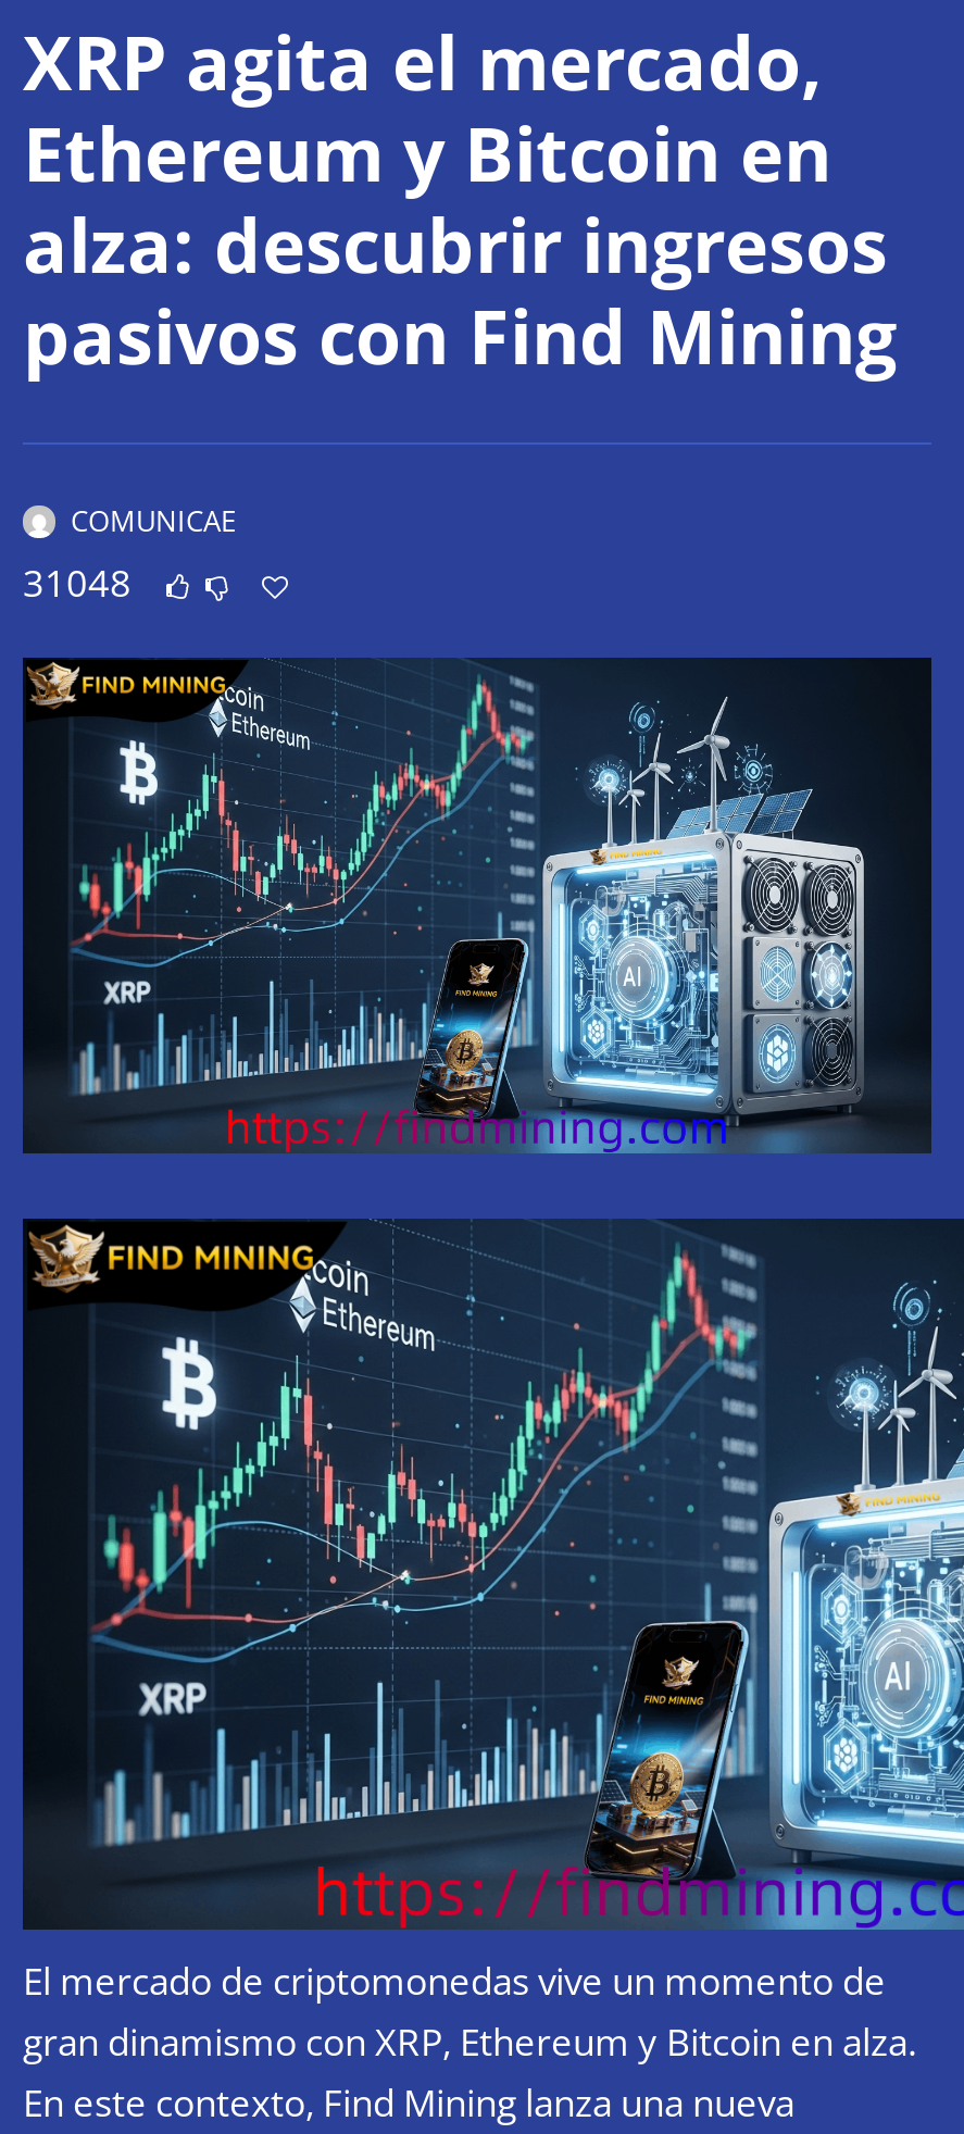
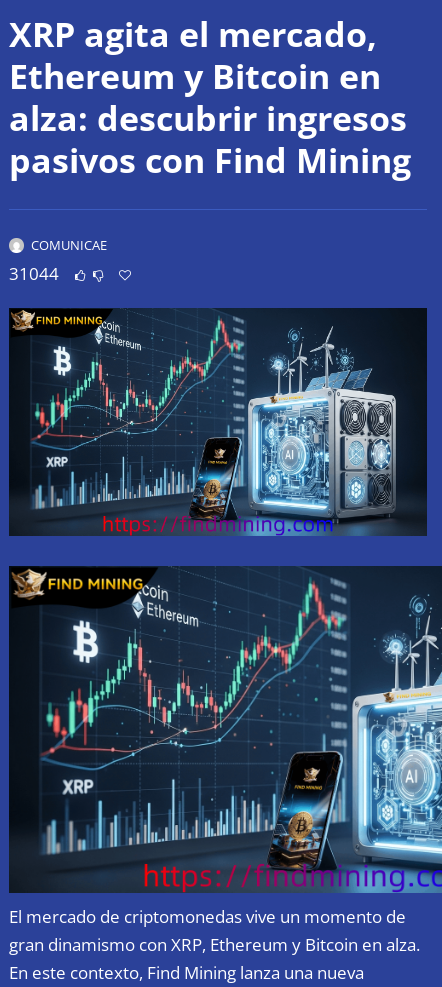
[23,558,132,608] 31048 -> [9,262,59,285] 31044

